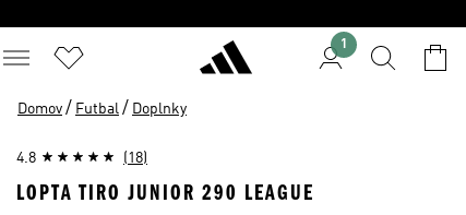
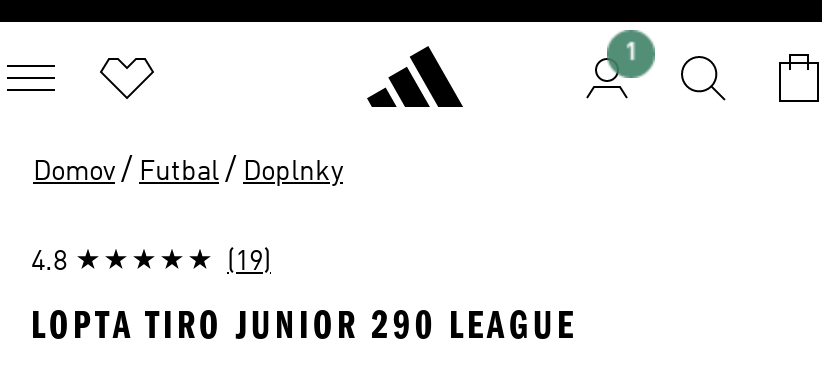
[123,151,147,166] (18) -> [227,248,271,276] (19)

